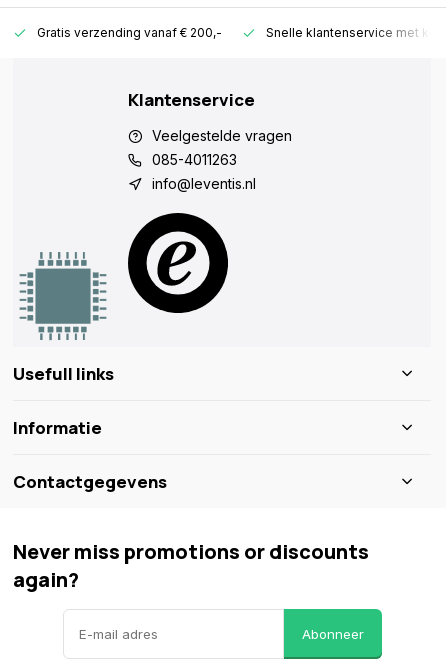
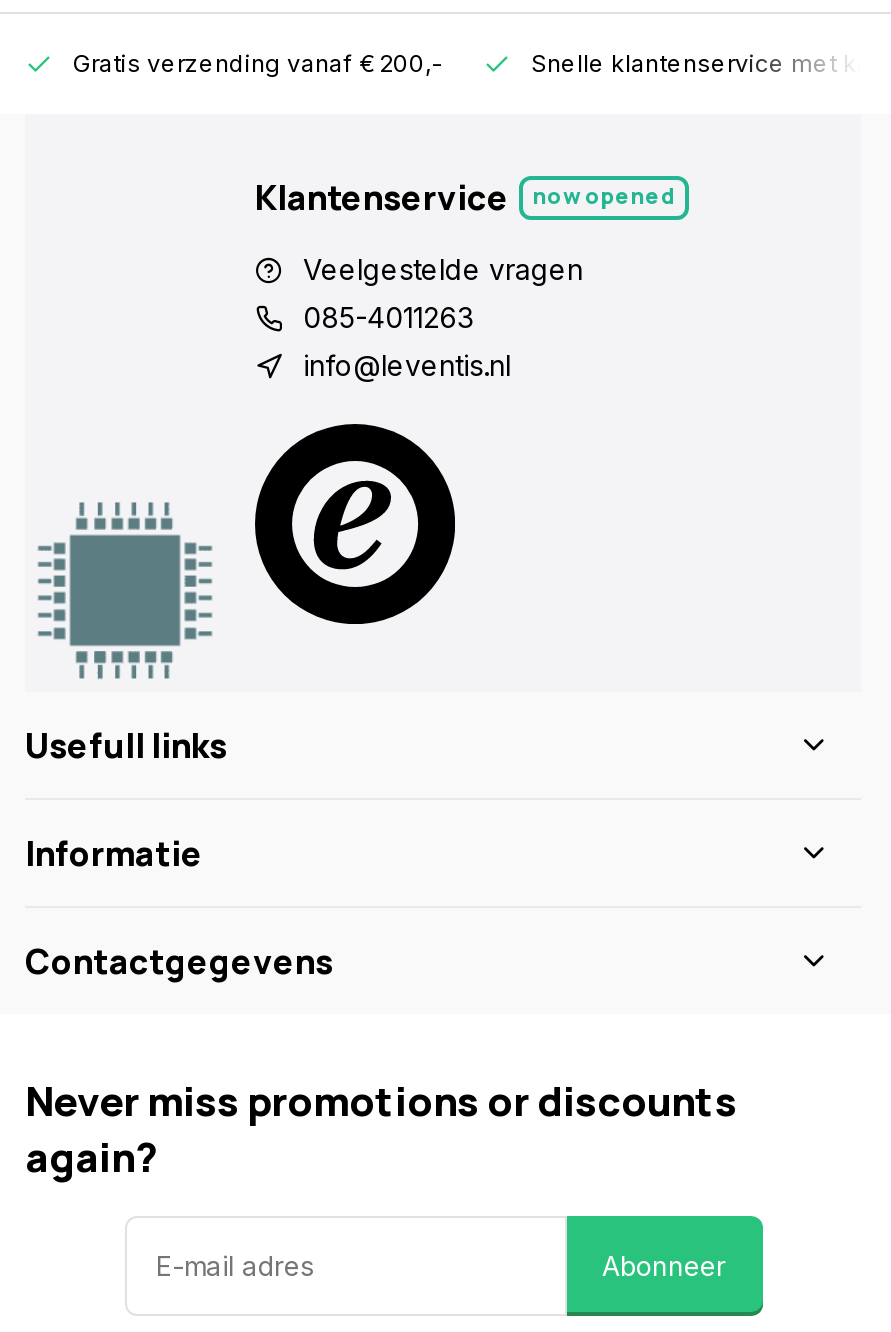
none -> [533,179,675,209] now opened

